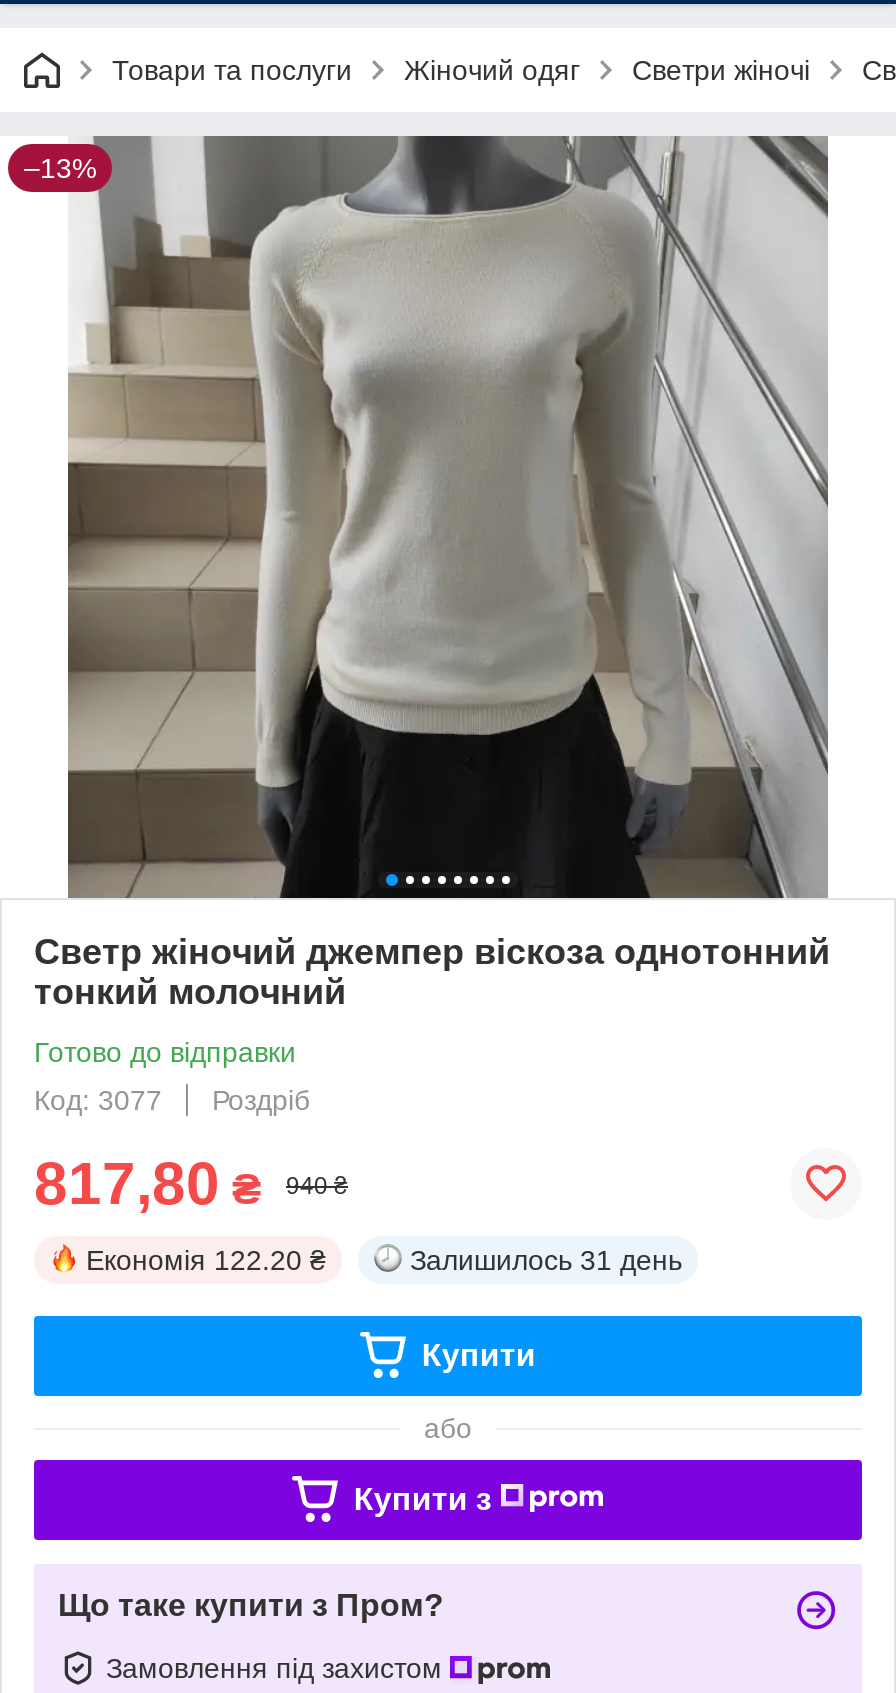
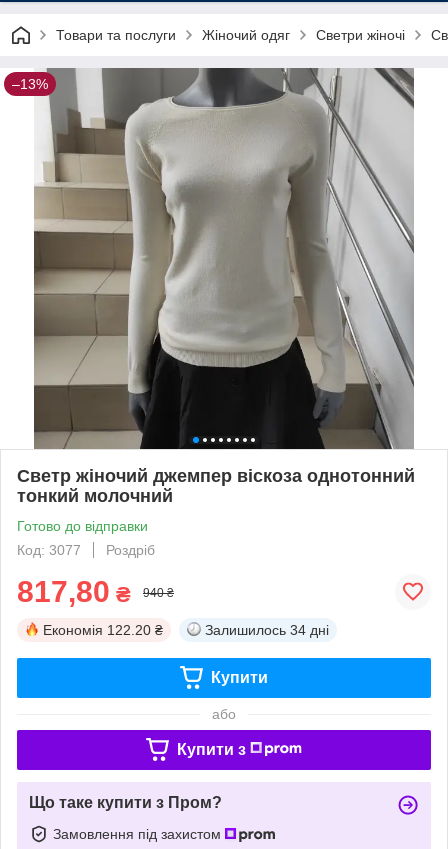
[410,1244,682,1276] Залишилось 31 день -> [205,622,329,638] Залишилось 34 дні

